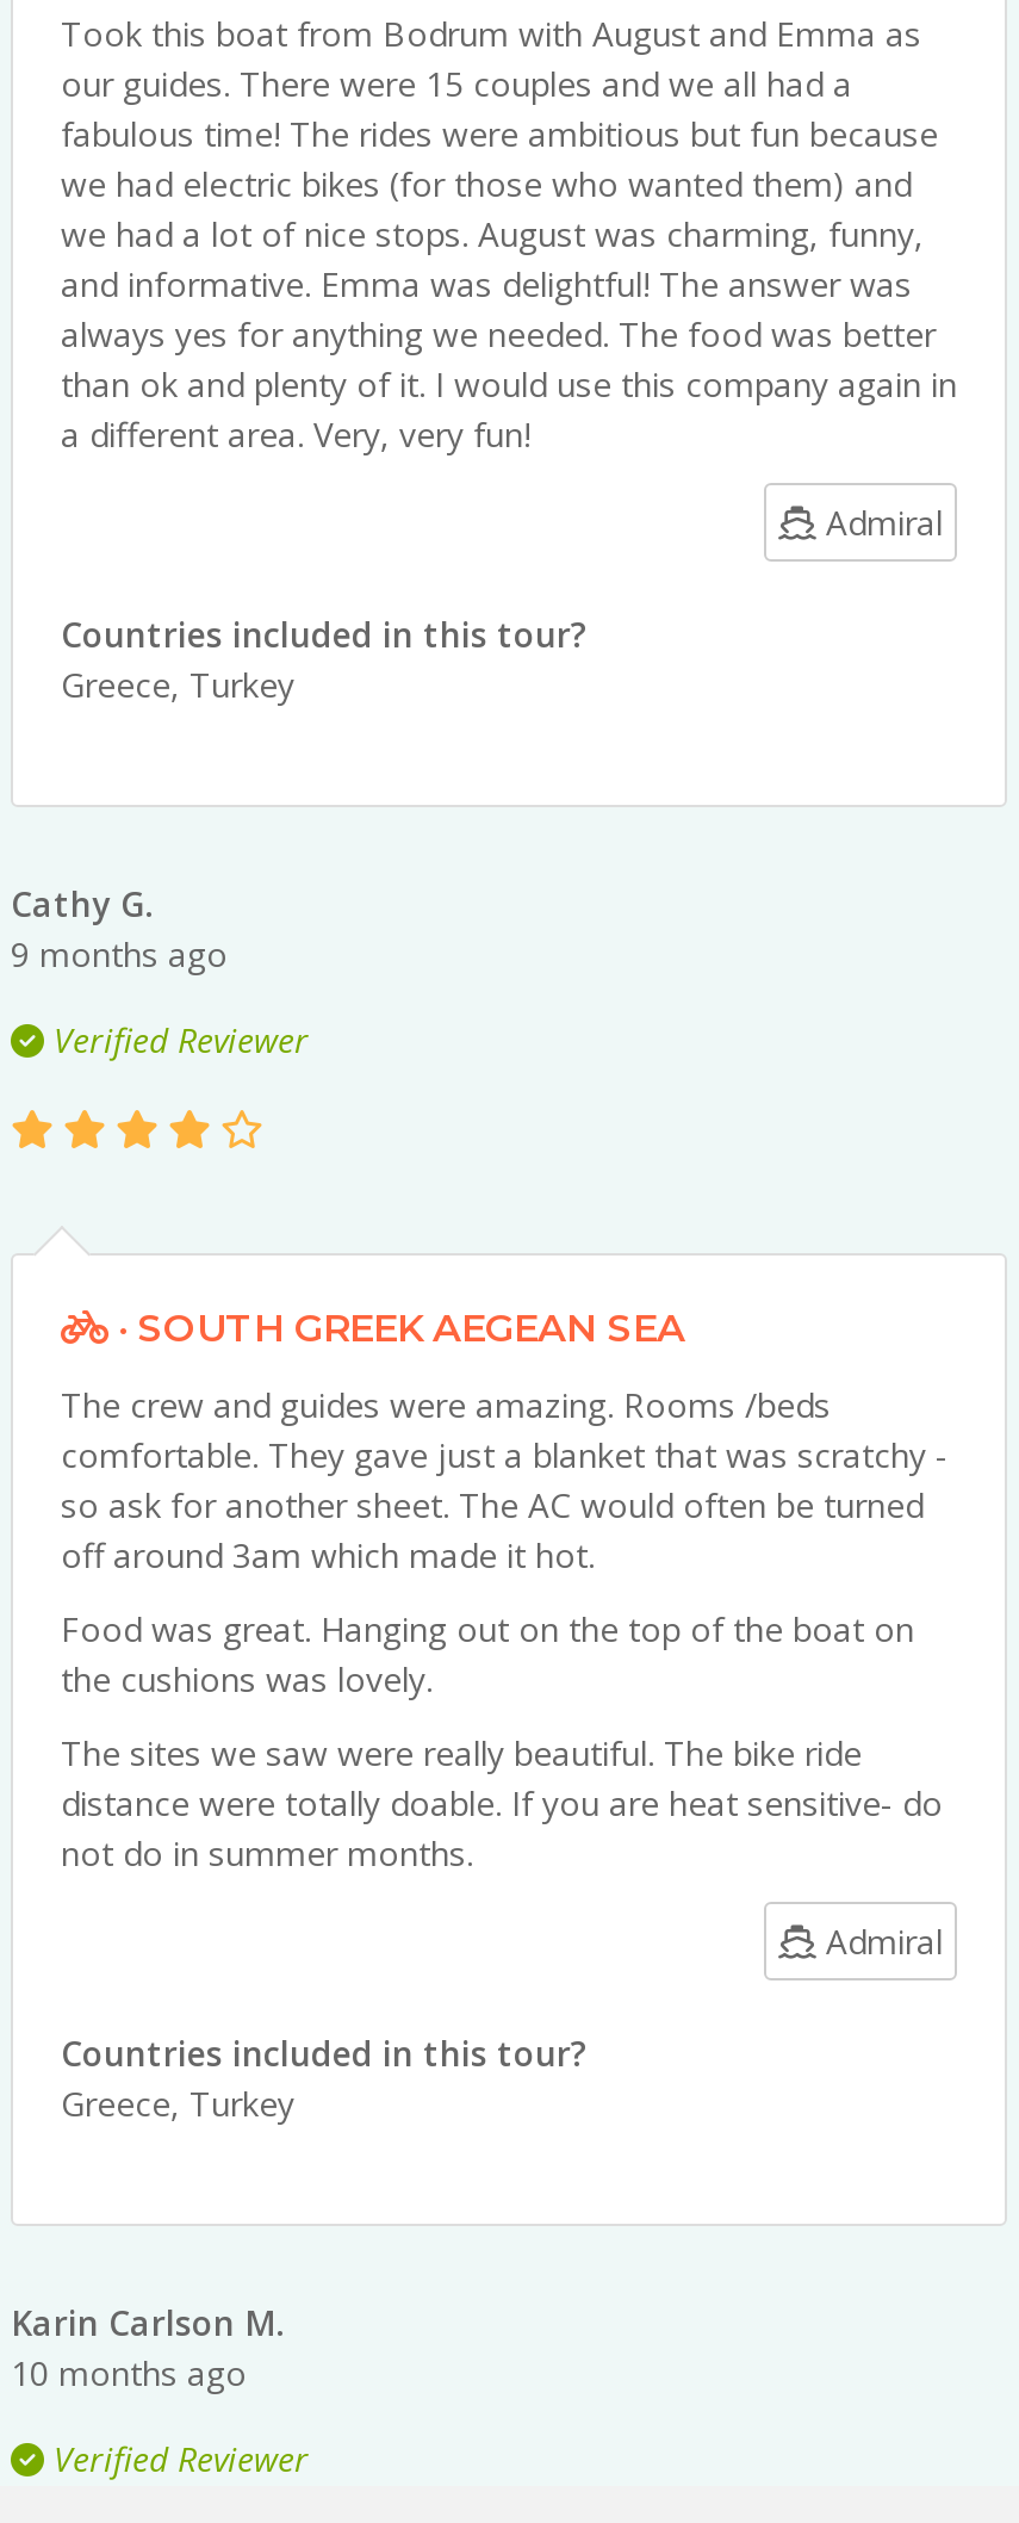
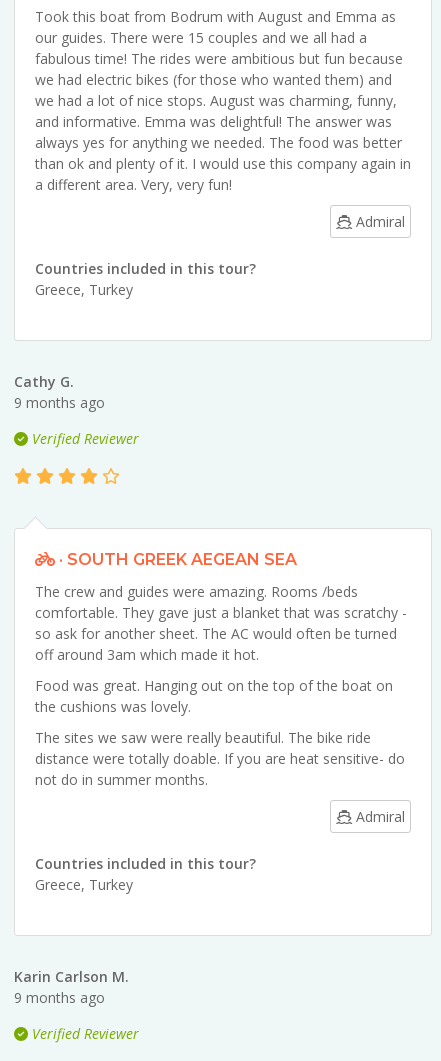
[11,2350,247,2396] 10 months ago -> [14,988,105,1007] 9 months ago

